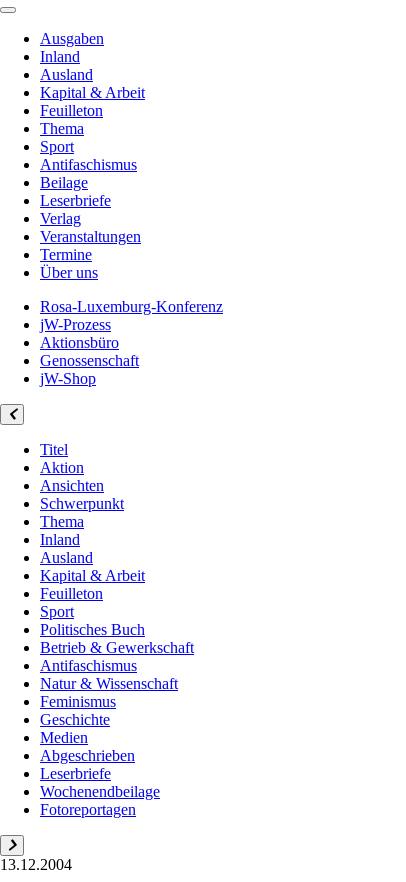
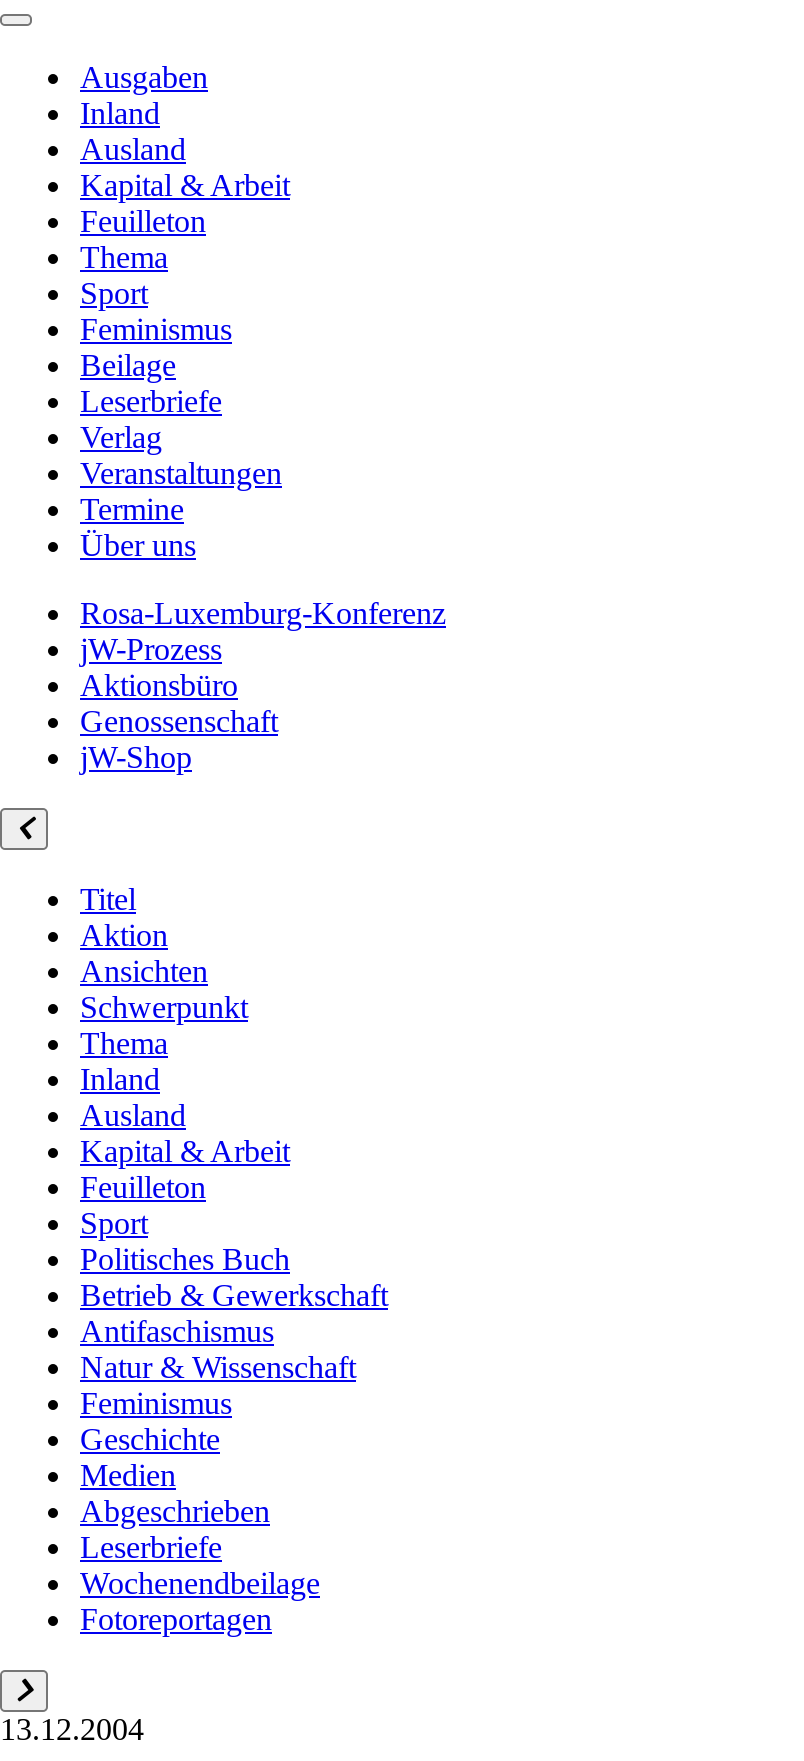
[40,156,137,173] Antifaschismus -> [80,312,232,346] Feminismus

